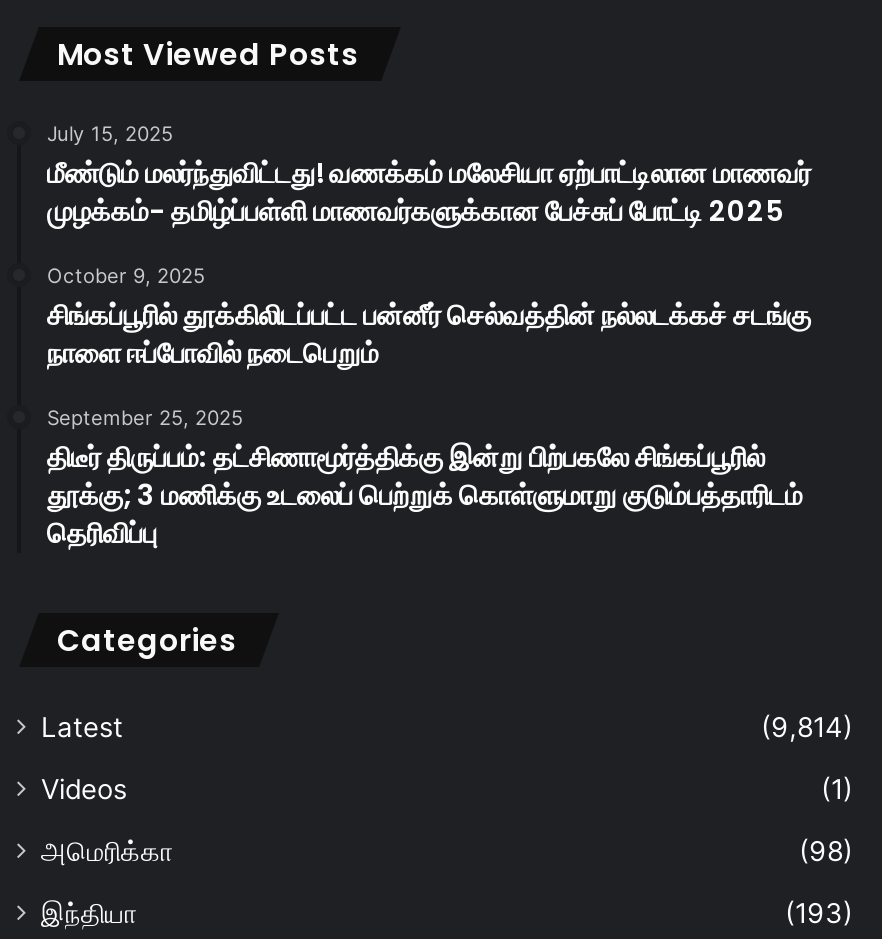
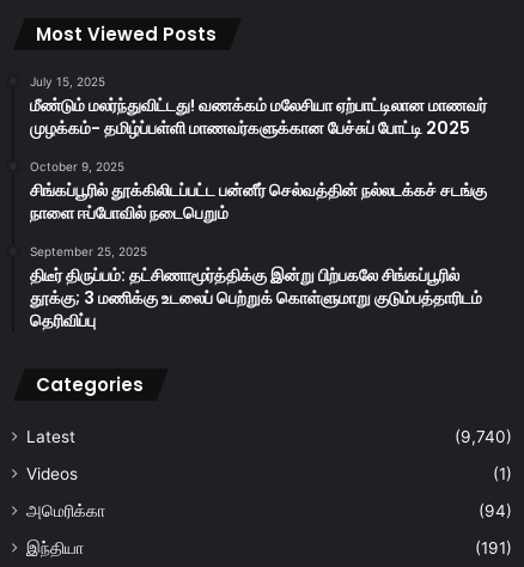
[761,711,853,743] (9,814) -> [455,427,512,446] (9,740)
[799,835,853,867] (98) -> [479,501,512,520] (94)
[785,897,853,929] (193) -> [475,538,512,558] (191)

